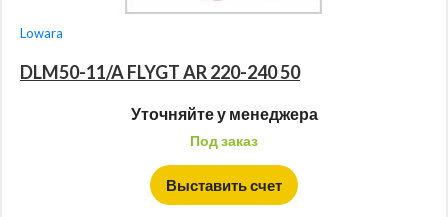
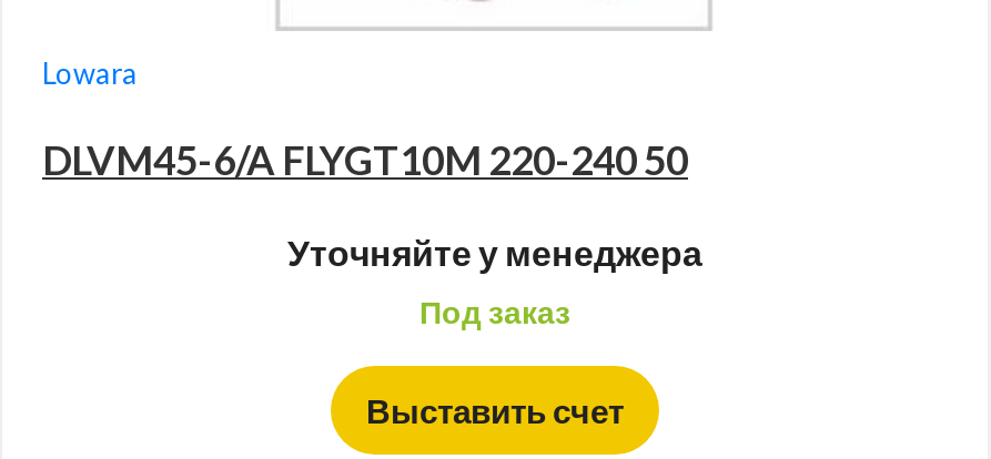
[20,61,300,83] DLM50-11/A FLYGT AR 220-240 50 -> [42,135,688,184] DLVM45-6/A FLYGT10M 220-240 50

